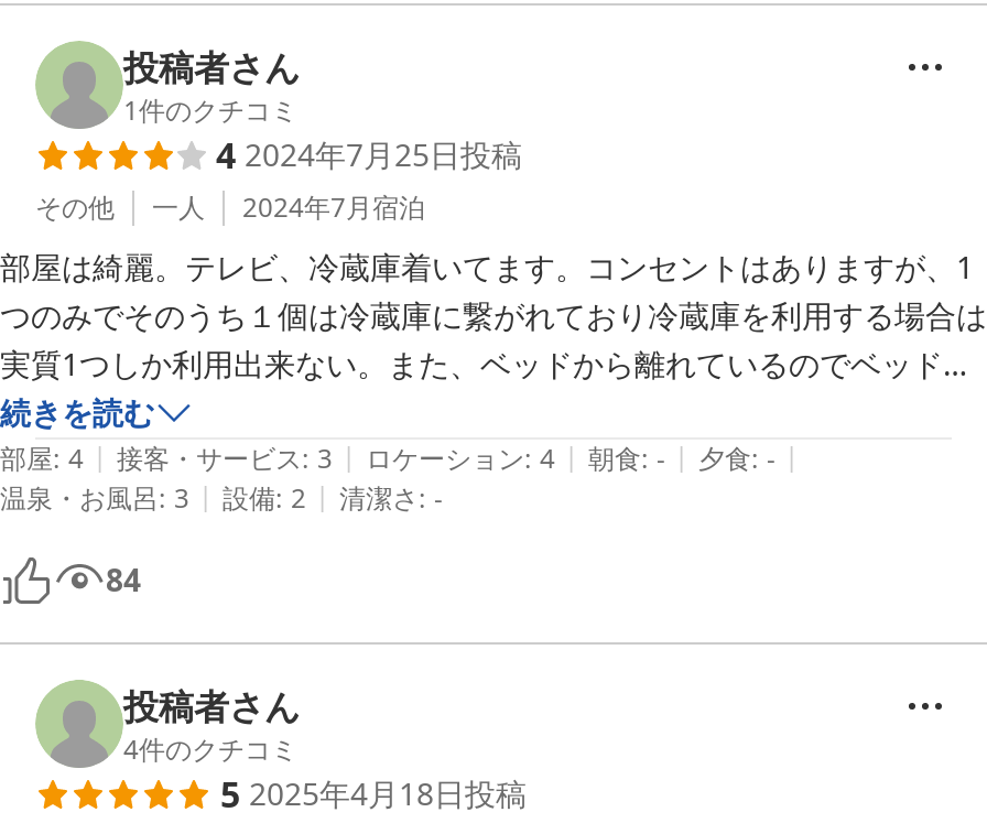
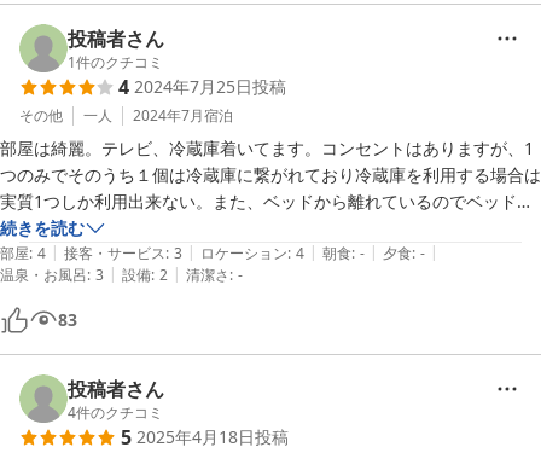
[106,559,141,600] 84 -> [58,308,77,331] 83

